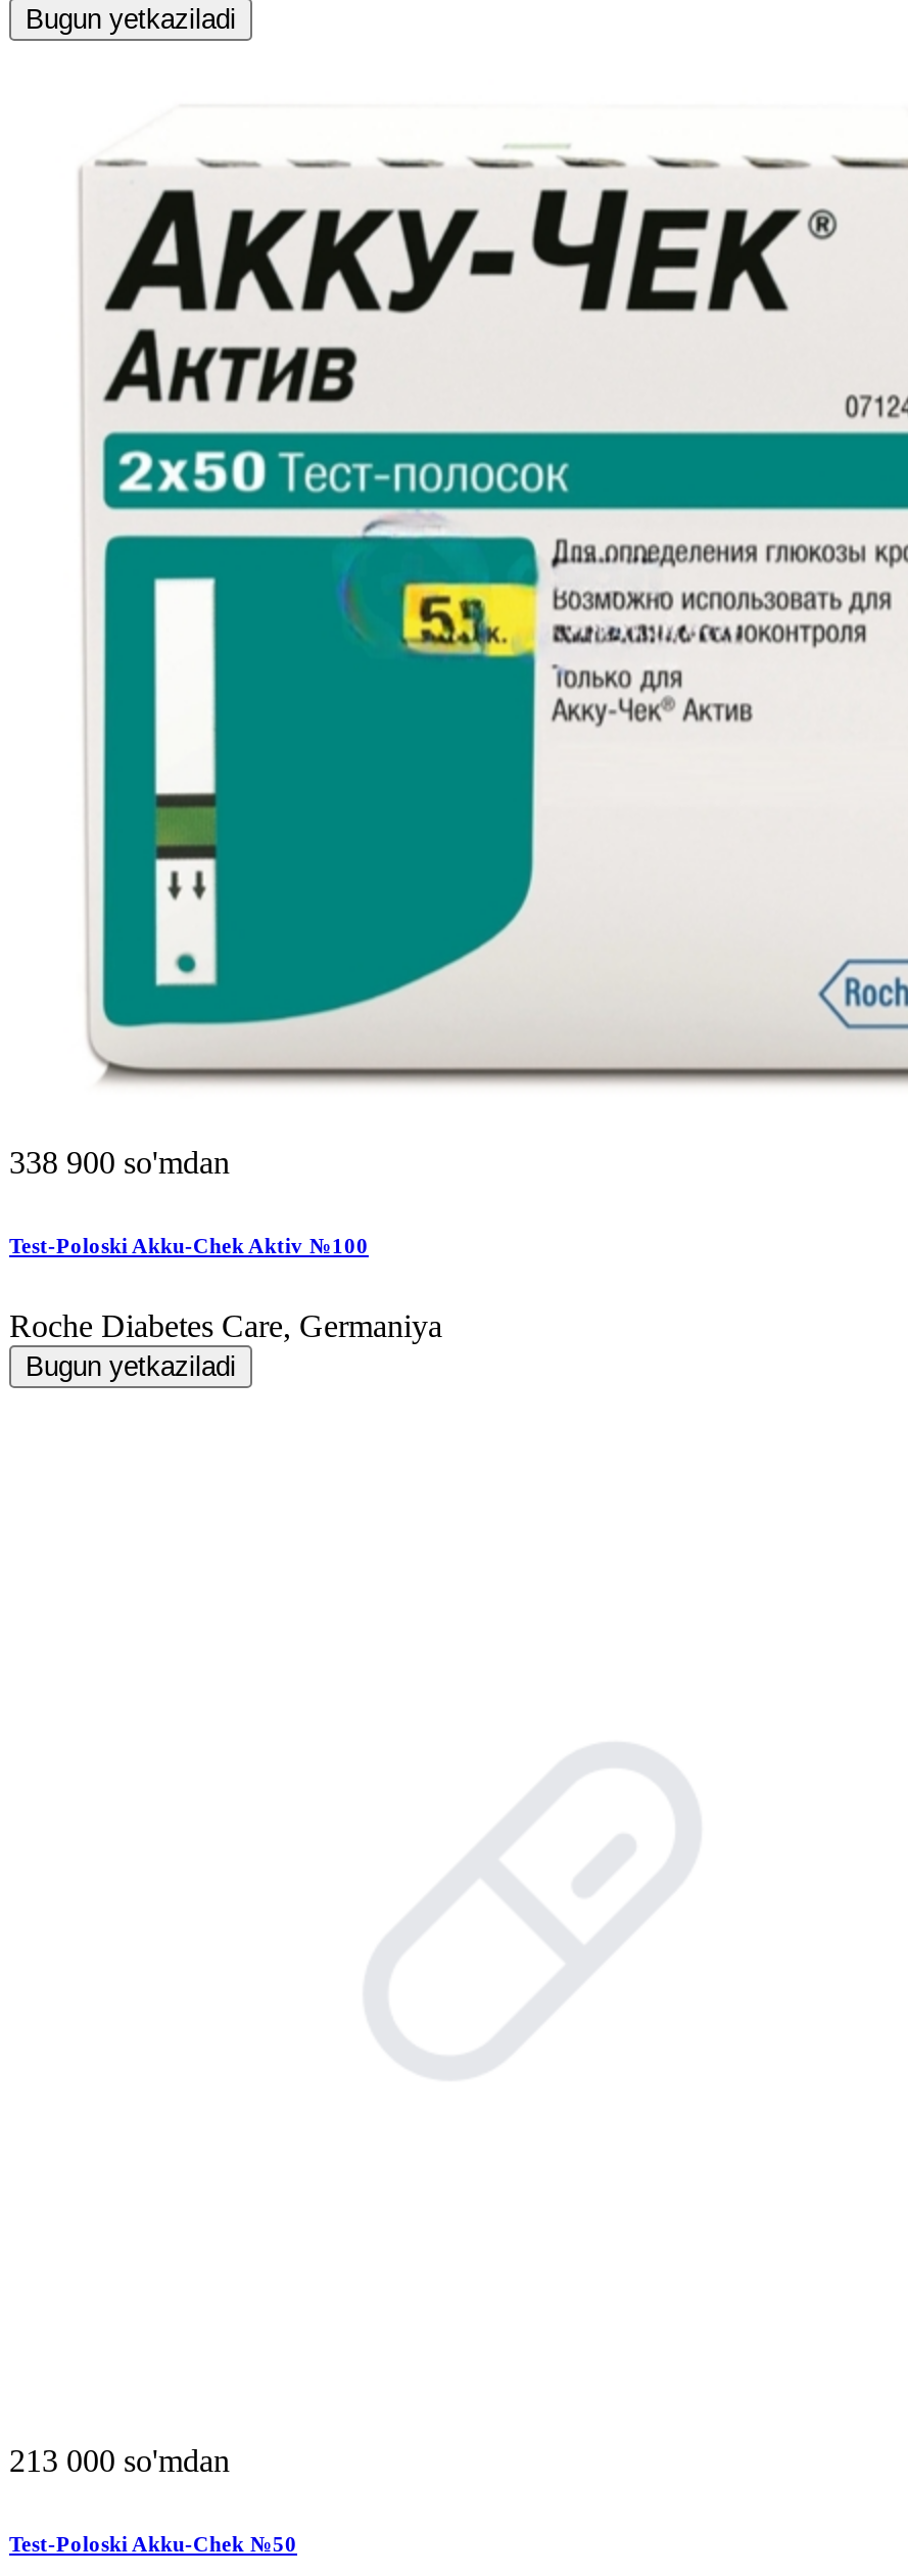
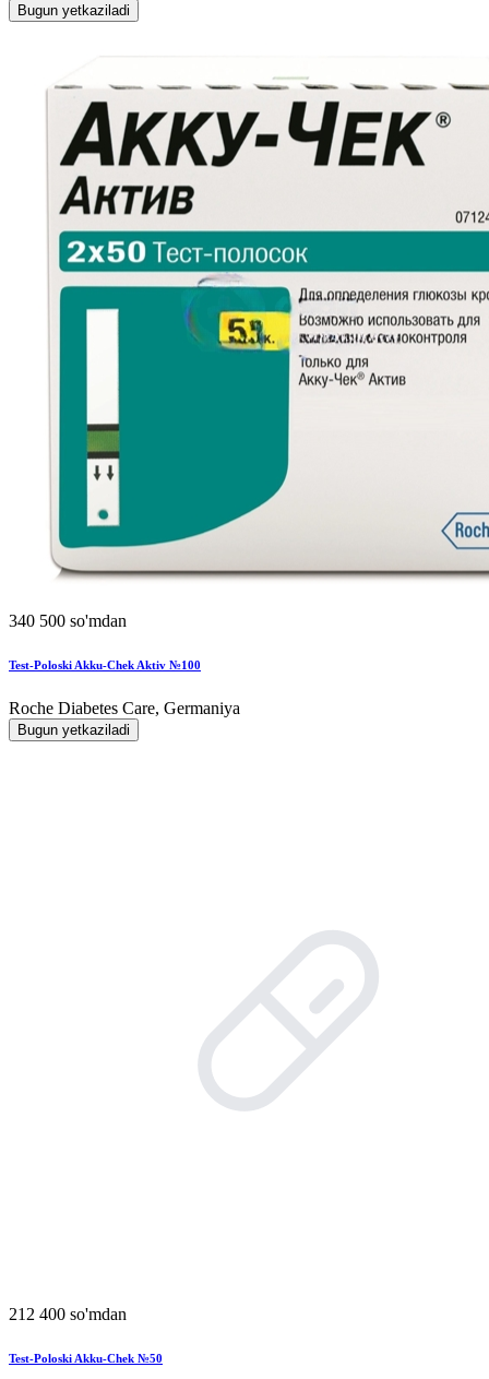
[9,1146,230,1181] 338 900 so'mdan -> [9,612,127,631] 340 500 so'mdan
[9,2444,230,2479] 213 000 so'mdan -> [9,1305,127,1324] 212 400 so'mdan

